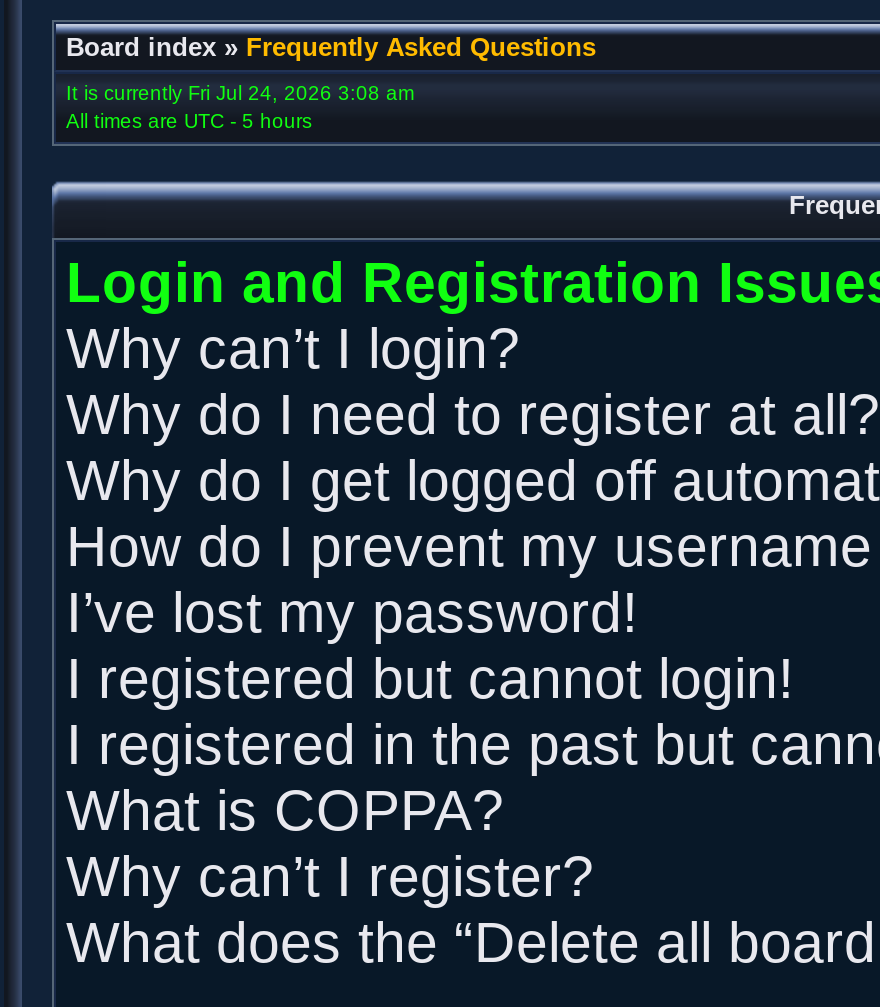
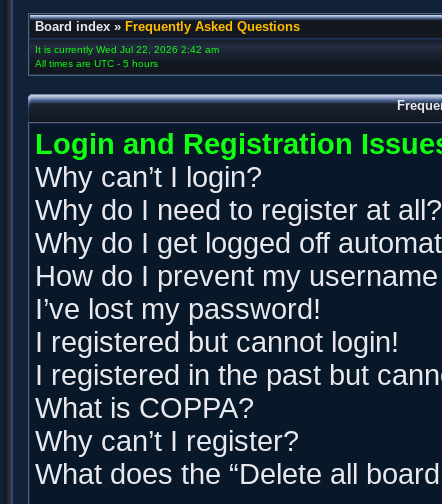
[66,82,414,104] It is currently Fri Jul 24, 2026 3:08 am -> [35,44,219,55] It is currently Wed Jul 22, 2026 2:42 am

